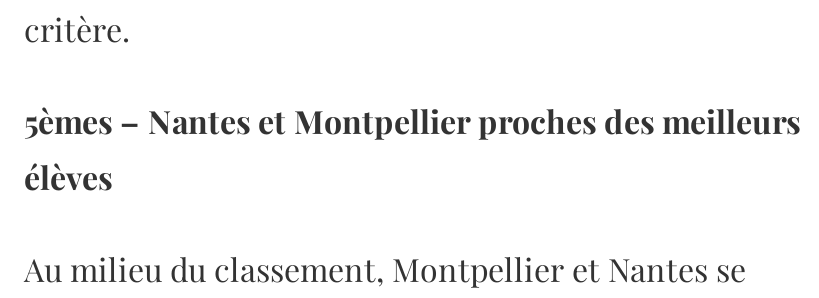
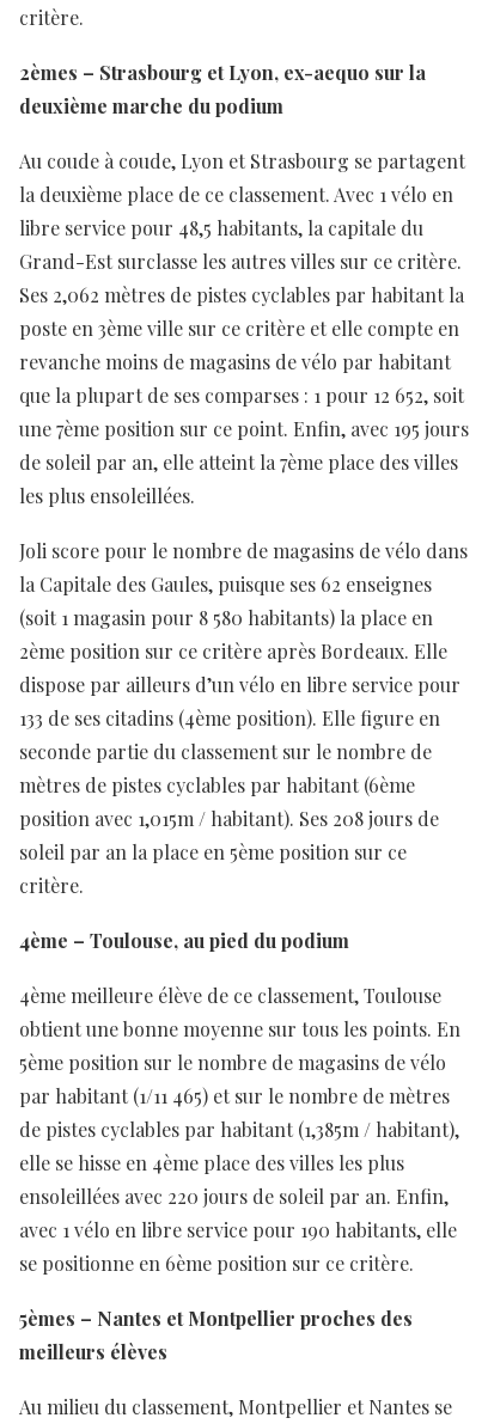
[24,100,800,198] 5èmes – Nantes et Montpellier proches des meilleurs | élèves -> [19,60,469,1364] 2èmes – Strasbourg et Lyon, ex-aequo sur la | deuxième marche du podium | Au coude à coude, Lyon et Strasbourg se partagent | la deuxième place de ce classement. Avec 1 vélo en | libre service pour 48,5 habitants, la capitale du | Grand-Est surclasse les autres villes sur ce critère. | Ses 2,062 mètres de pistes cyclables par habitant la | poste en 3ème ville sur ce critère et elle compte en | revanche moins de magasins de vélo par habitant | que la plupart de ses comparses : 1 pour 12 652, soit | une 7ème position sur ce point. Enfin, avec 195 jours | de soleil par an, elle atteint la 7ème place des villes | les plus ensoleillées. | Joli score pour le nombre de magasins de vélo dans | la Capitale des Gaules, puisque ses 62 enseignes | (soit 1 magasin pour 8 580 habitants) la place en | 2ème position sur ce critère après Bordeaux. Elle | dispose par ailleurs d’un vélo en libre service pour | 133 de ses citadins (4ème position). Elle figure en | seconde partie du classement sur le nombre de | mètres de pistes cyclables par habitant (6ème | position avec 1,015m / habitant). Ses 208 jours de | soleil par an la place en 5ème position sur ce | critère. | 4ème – Toulouse, au pied du podium | 4ème meilleure élève de ce classement, Toulouse | obtient une bonne moyenne sur tous les points. En | 5ème position sur le nombre de magasins de vélo | par habitant (1/11 465) et sur le nombre de mètres | de pistes cyclables par habitant (1,385m / habitant), | elle se hisse en 4ème place des villes les plus | ensoleillées avec 220 jours de soleil par an. Enfin, | avec 1 vélo en libre service pour 190 habitants, elle | se positionne en 6ème position sur ce critère. | 5èmes – Nantes et Montpellier proches des | meilleurs élèves

